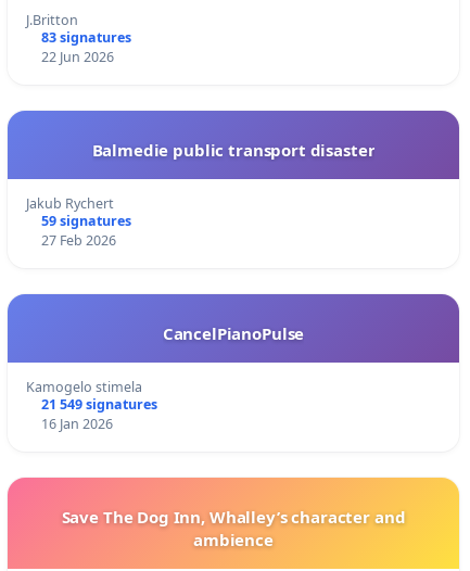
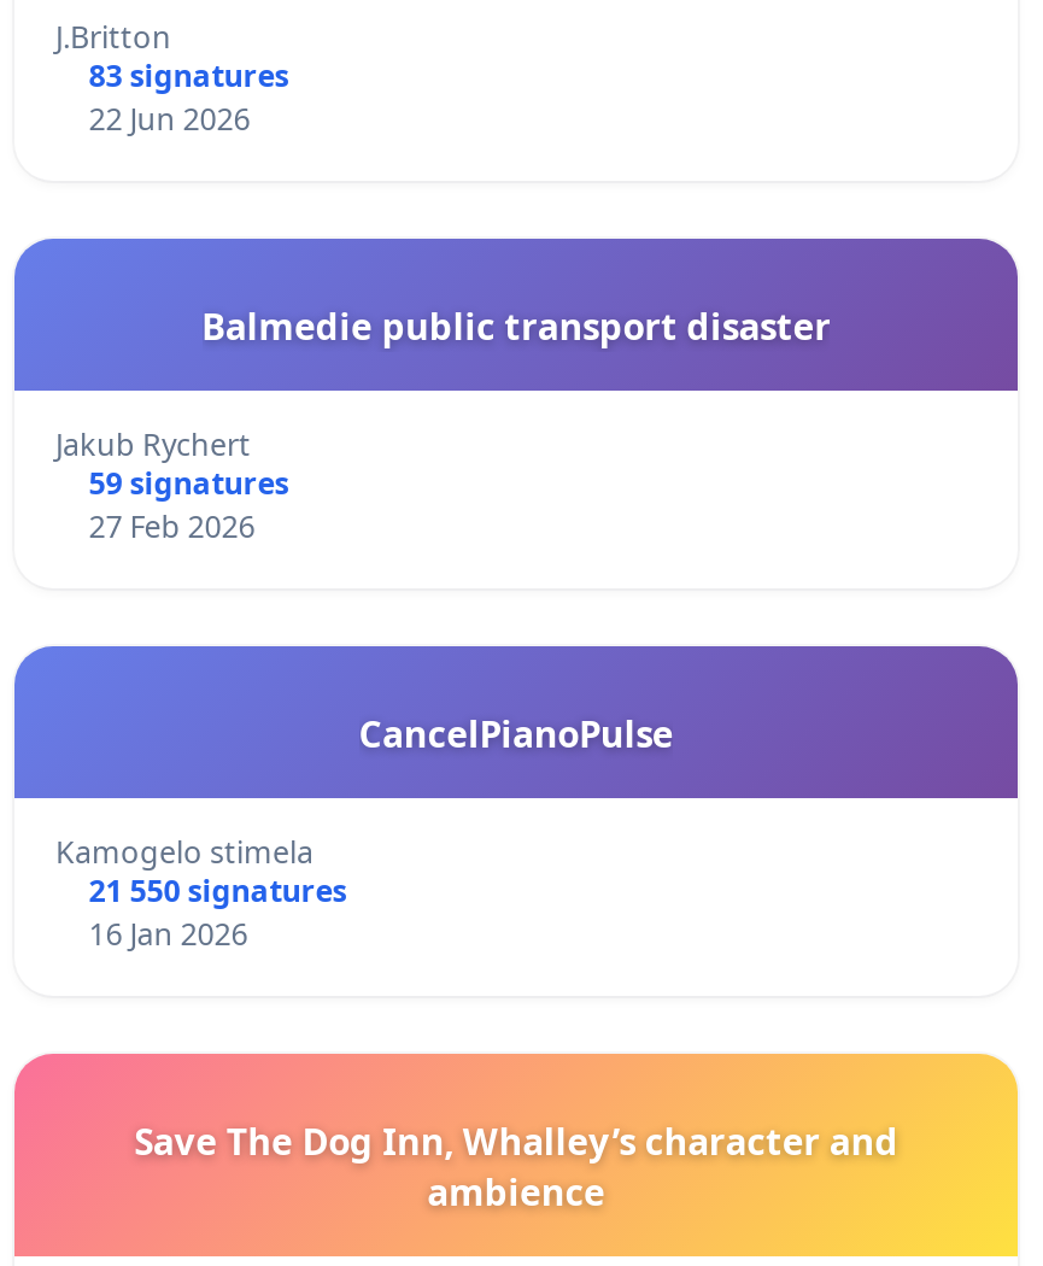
[41,396,157,414] 21 549 signatures -> [89,871,347,912] 21 550 signatures

